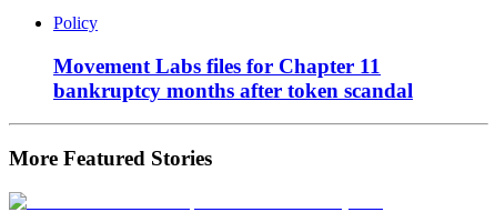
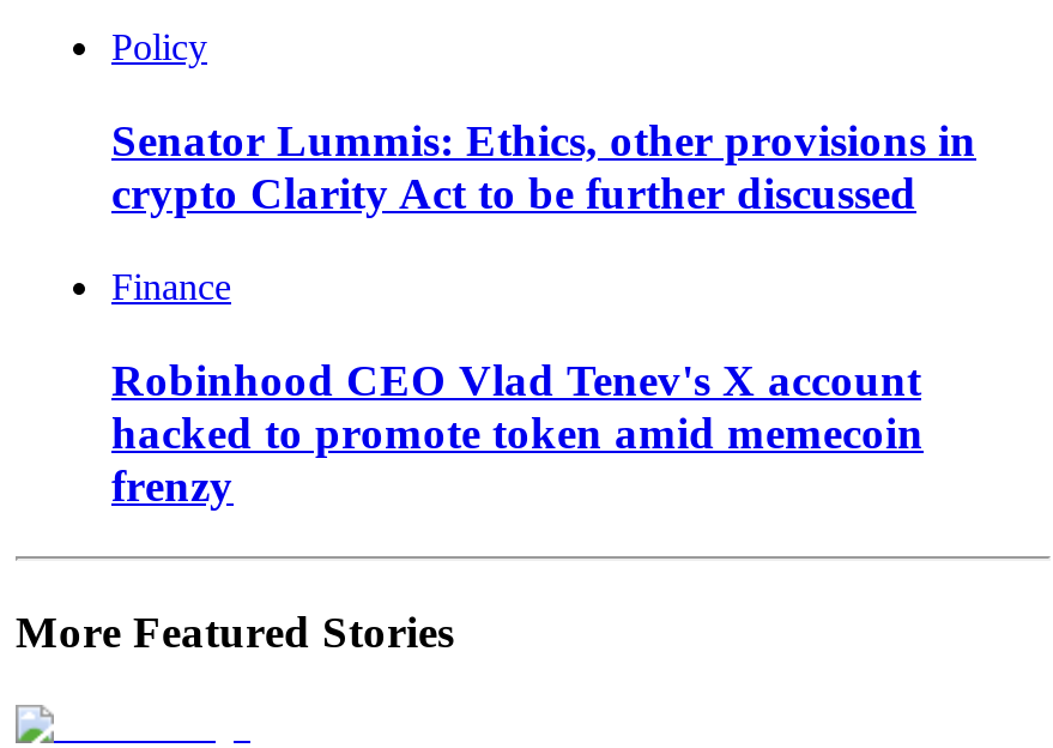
[53,54,413,102] Movement Labs files for Chapter 11 | bankruptcy months after token scandal -> [111,115,976,509] Senator Lummis: Ethics, other provisions in | crypto Clarity Act to be further discussed | Finance | Robinhood CEO Vlad Tenev's X account | hacked to promote token amid memecoin | frenzy

